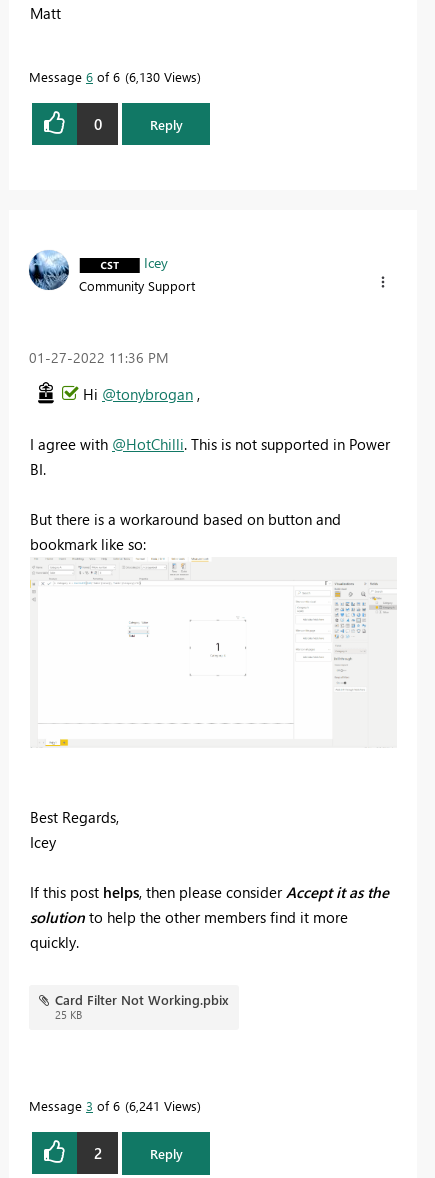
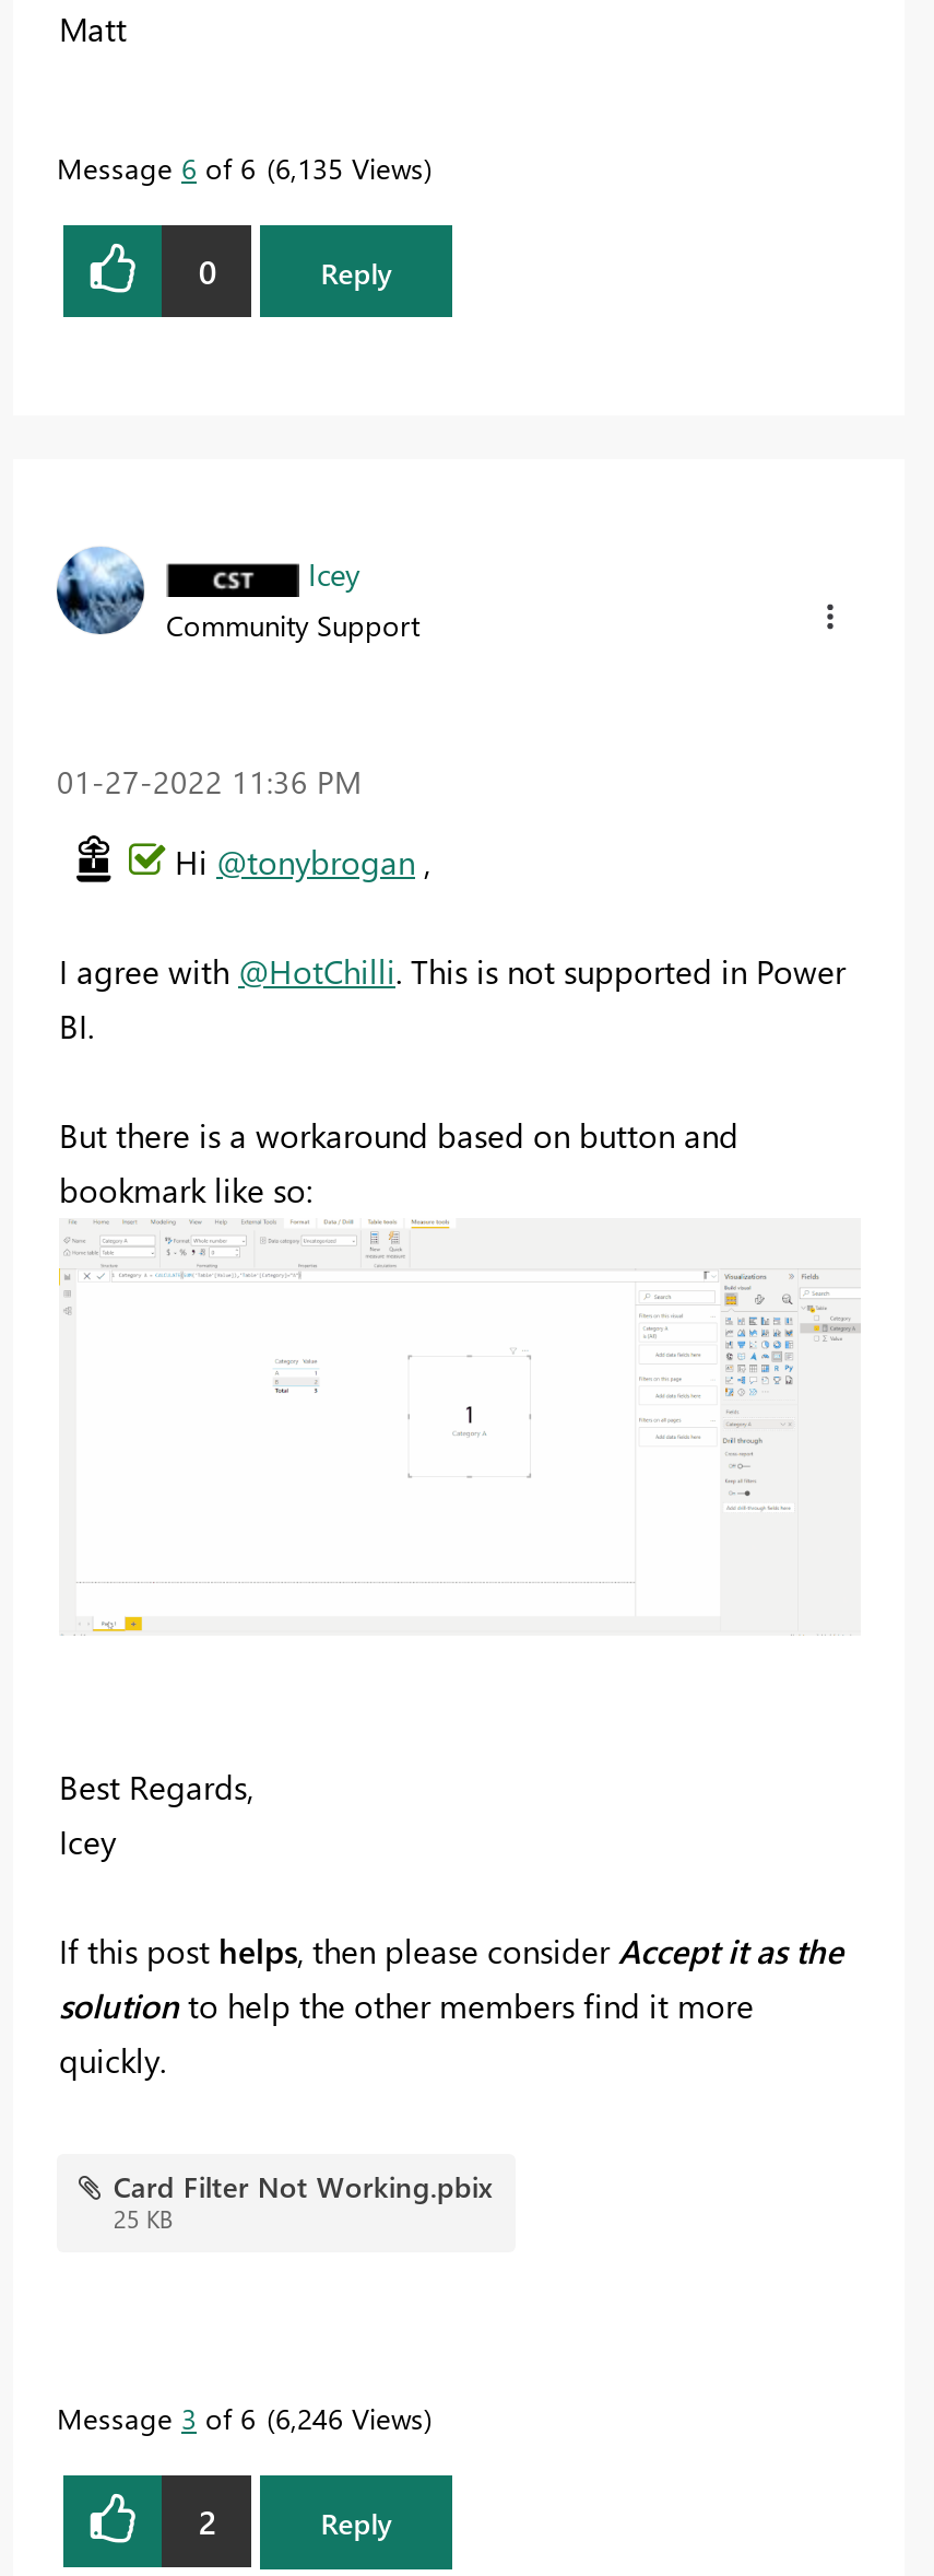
[29,68,197,85] Message 6 of 6 6,130 Views -> [57,149,424,186] Message 6 of 6 6,135 Views
[29,1097,197,1114] Message 3 of 6 6,241 Views -> [57,2400,424,2437] Message 3 of 6 6,246 Views

